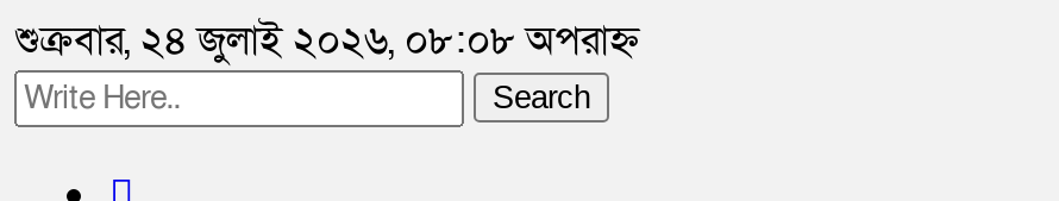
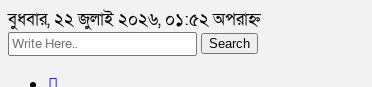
[14,13,640,68] শুক্রবার, ২৪ জুলাই ২০২৬, ০৮:০৮ অপরাহ্ন -> [8,8,261,31] বুধবার, ২২ জুলাই ২০২৬, ০১:৫২ অপরাহ্ন

